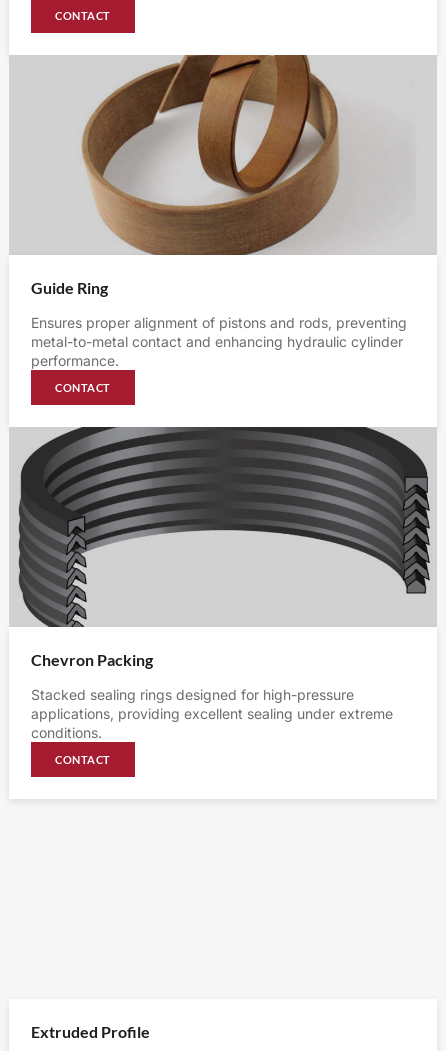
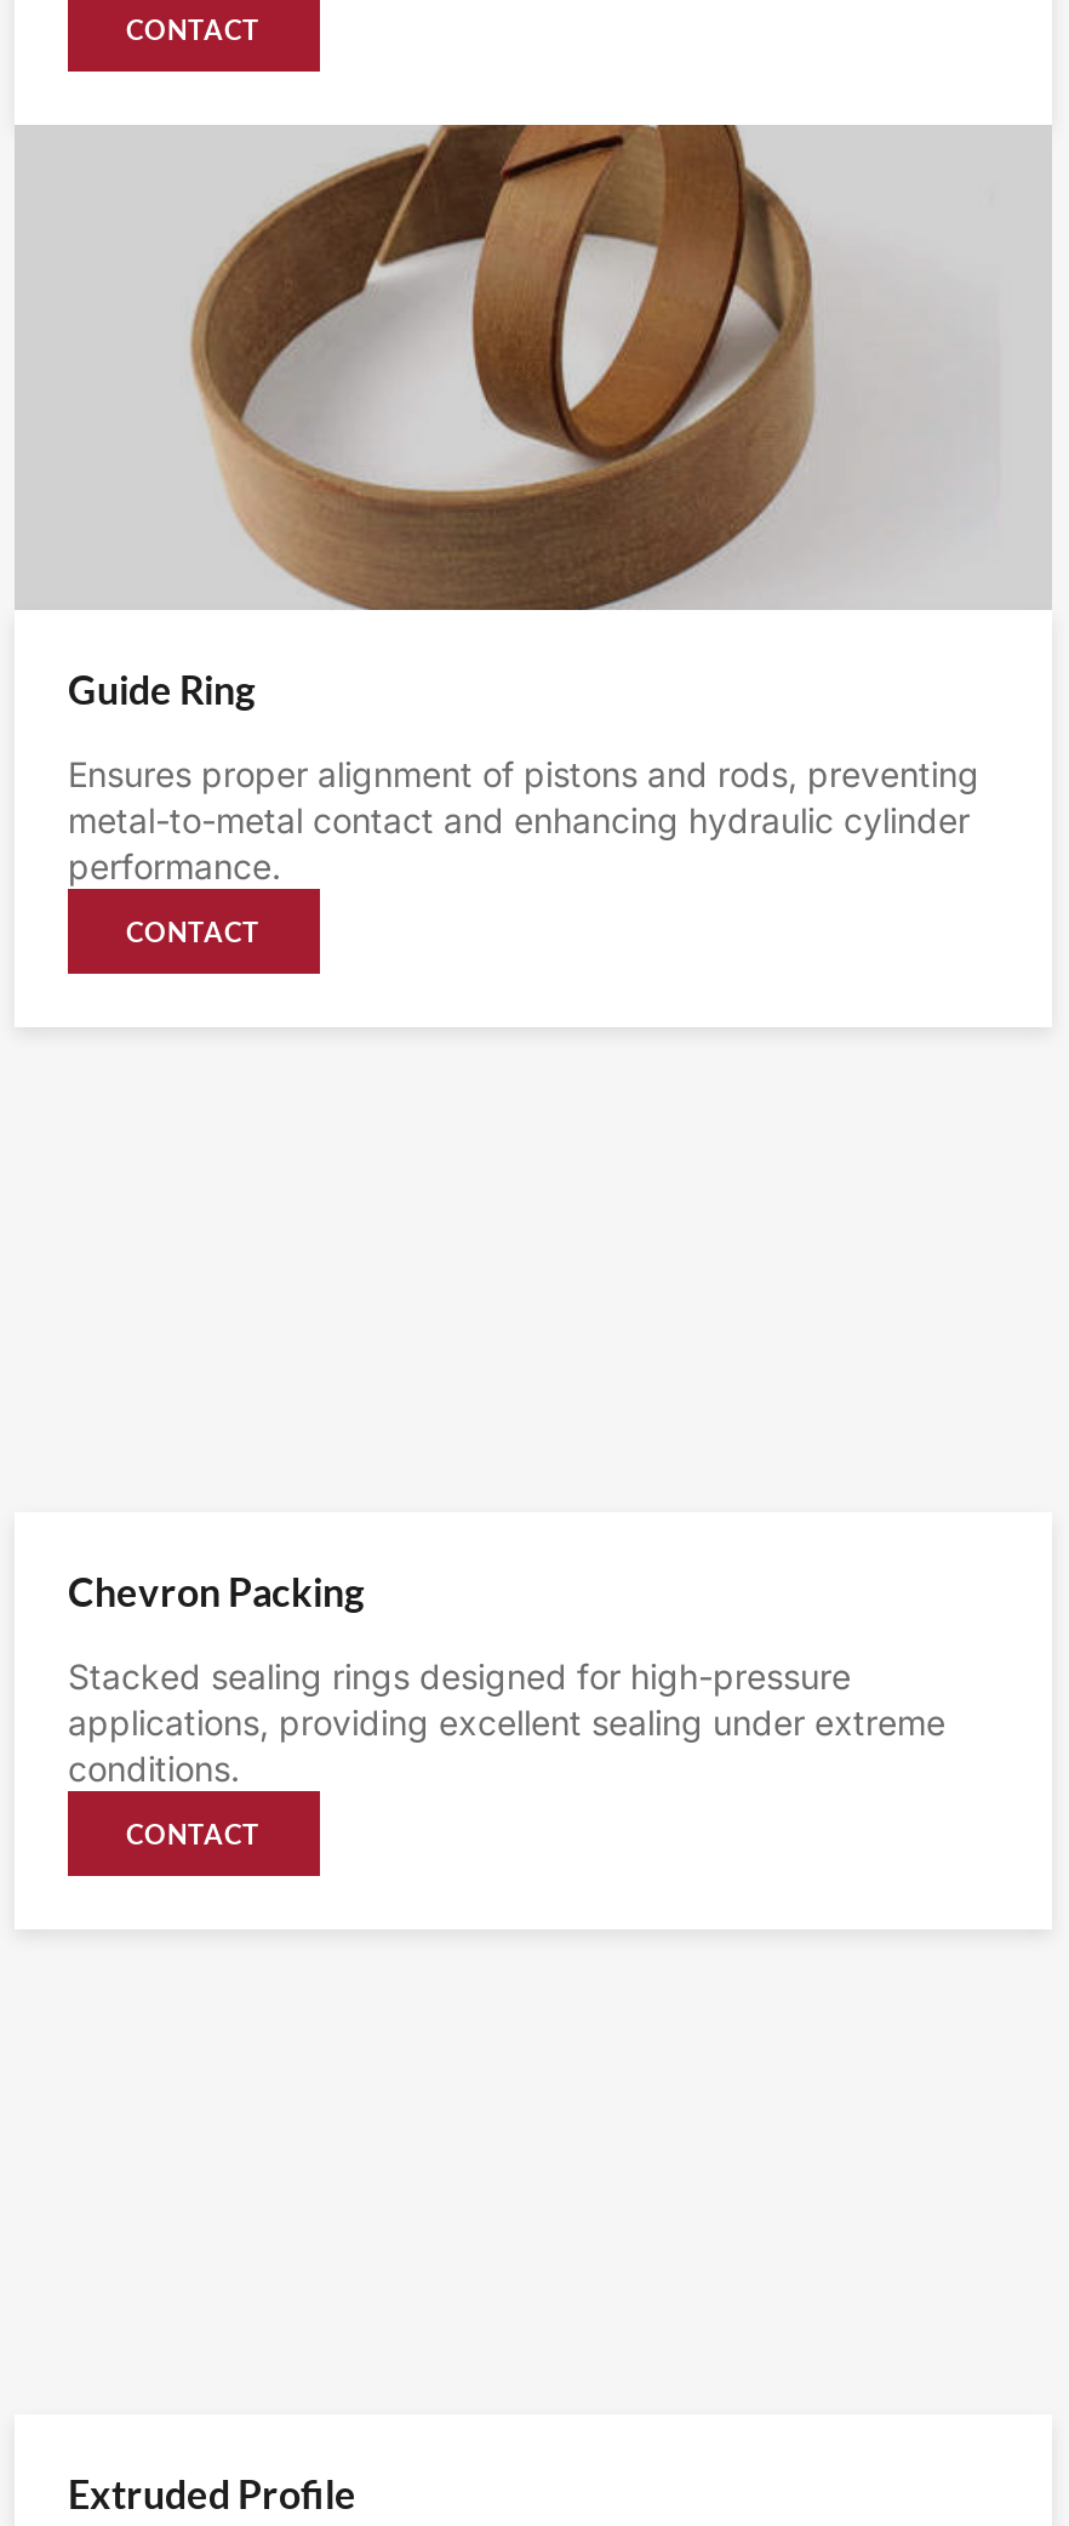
[10,426,436,628] [image] -> none

